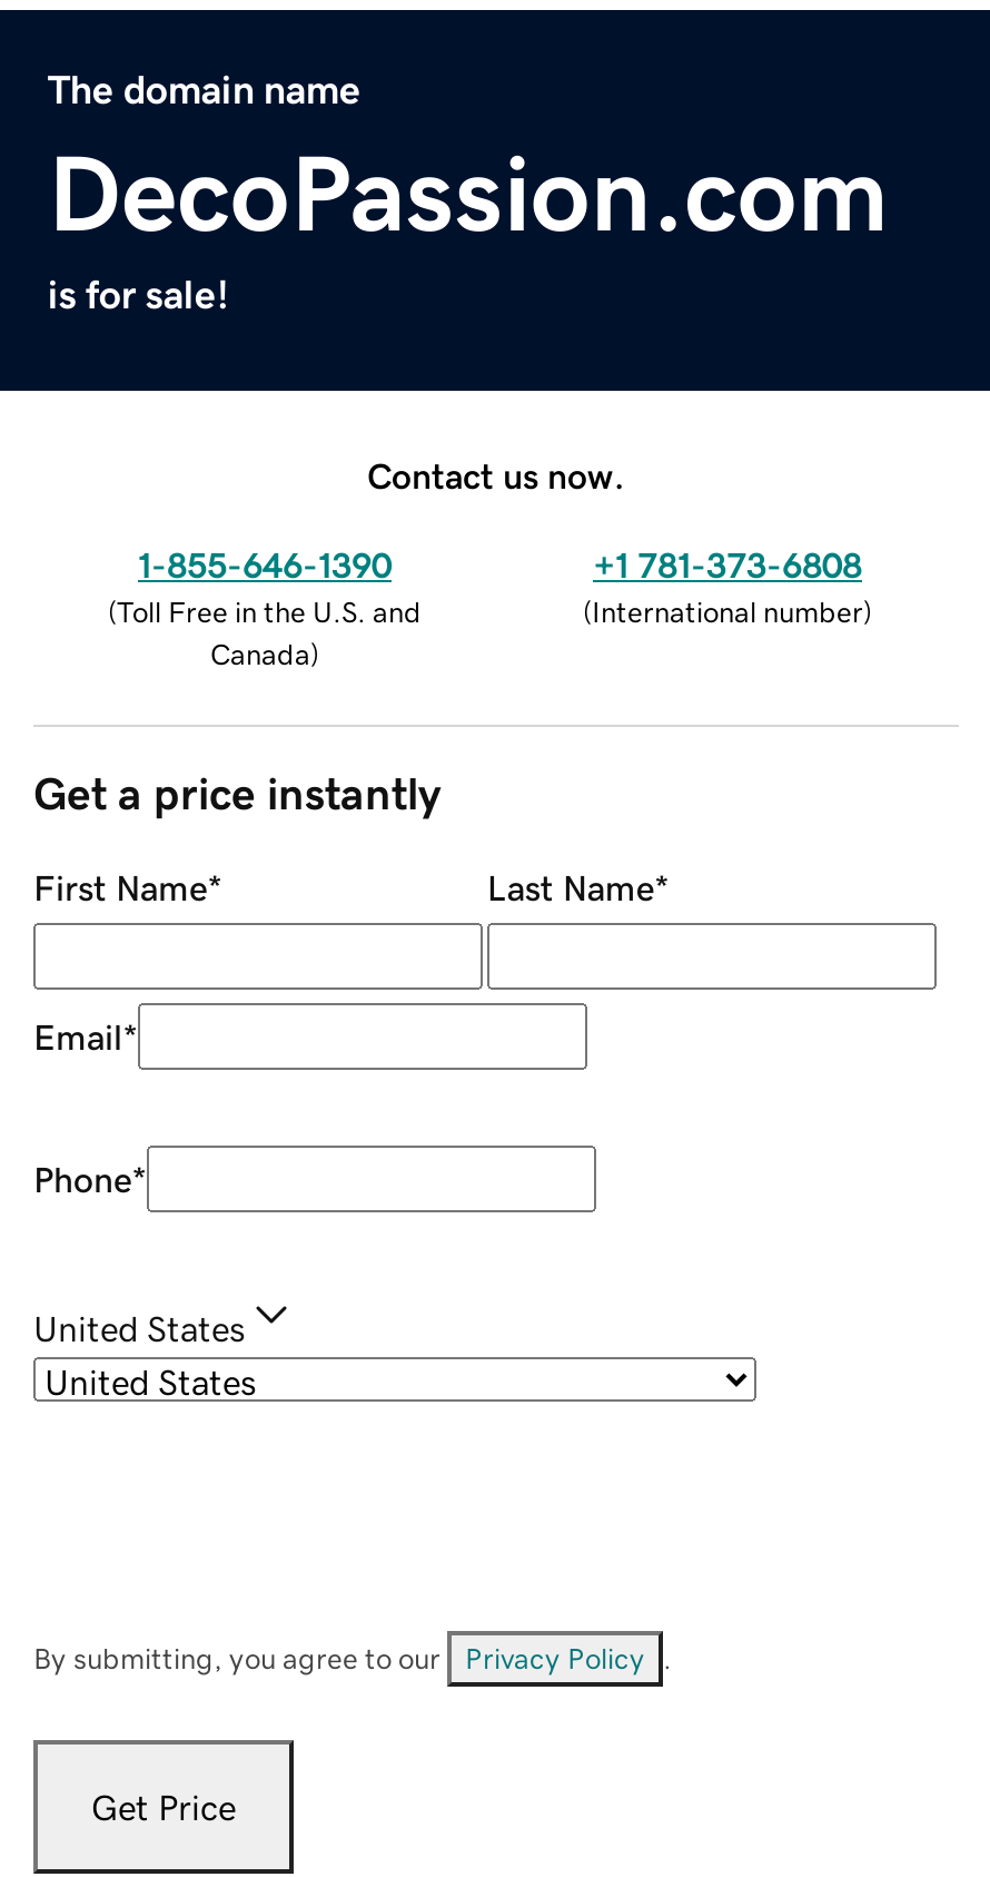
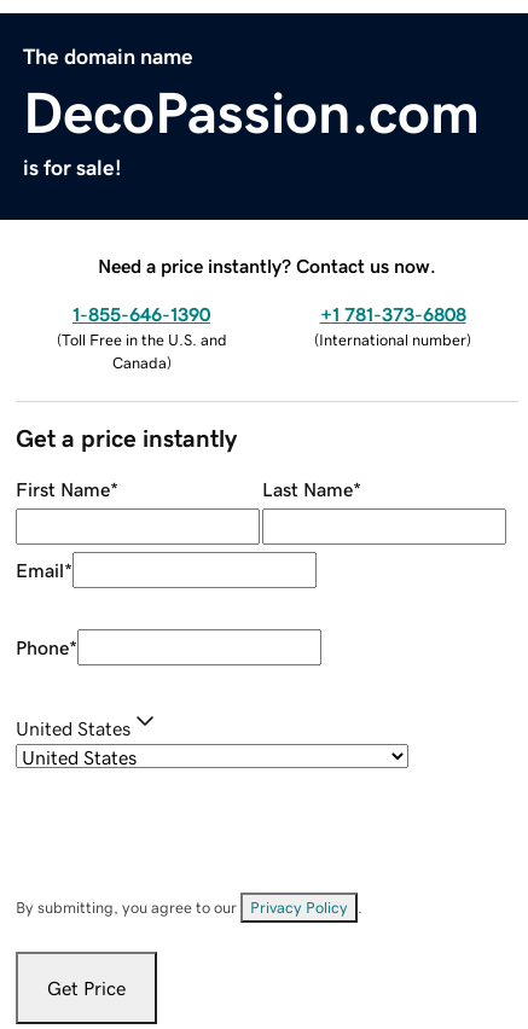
[367,457,625,492] Contact us now. -> [98,256,436,275] Need a price instantly? Contact us now.

